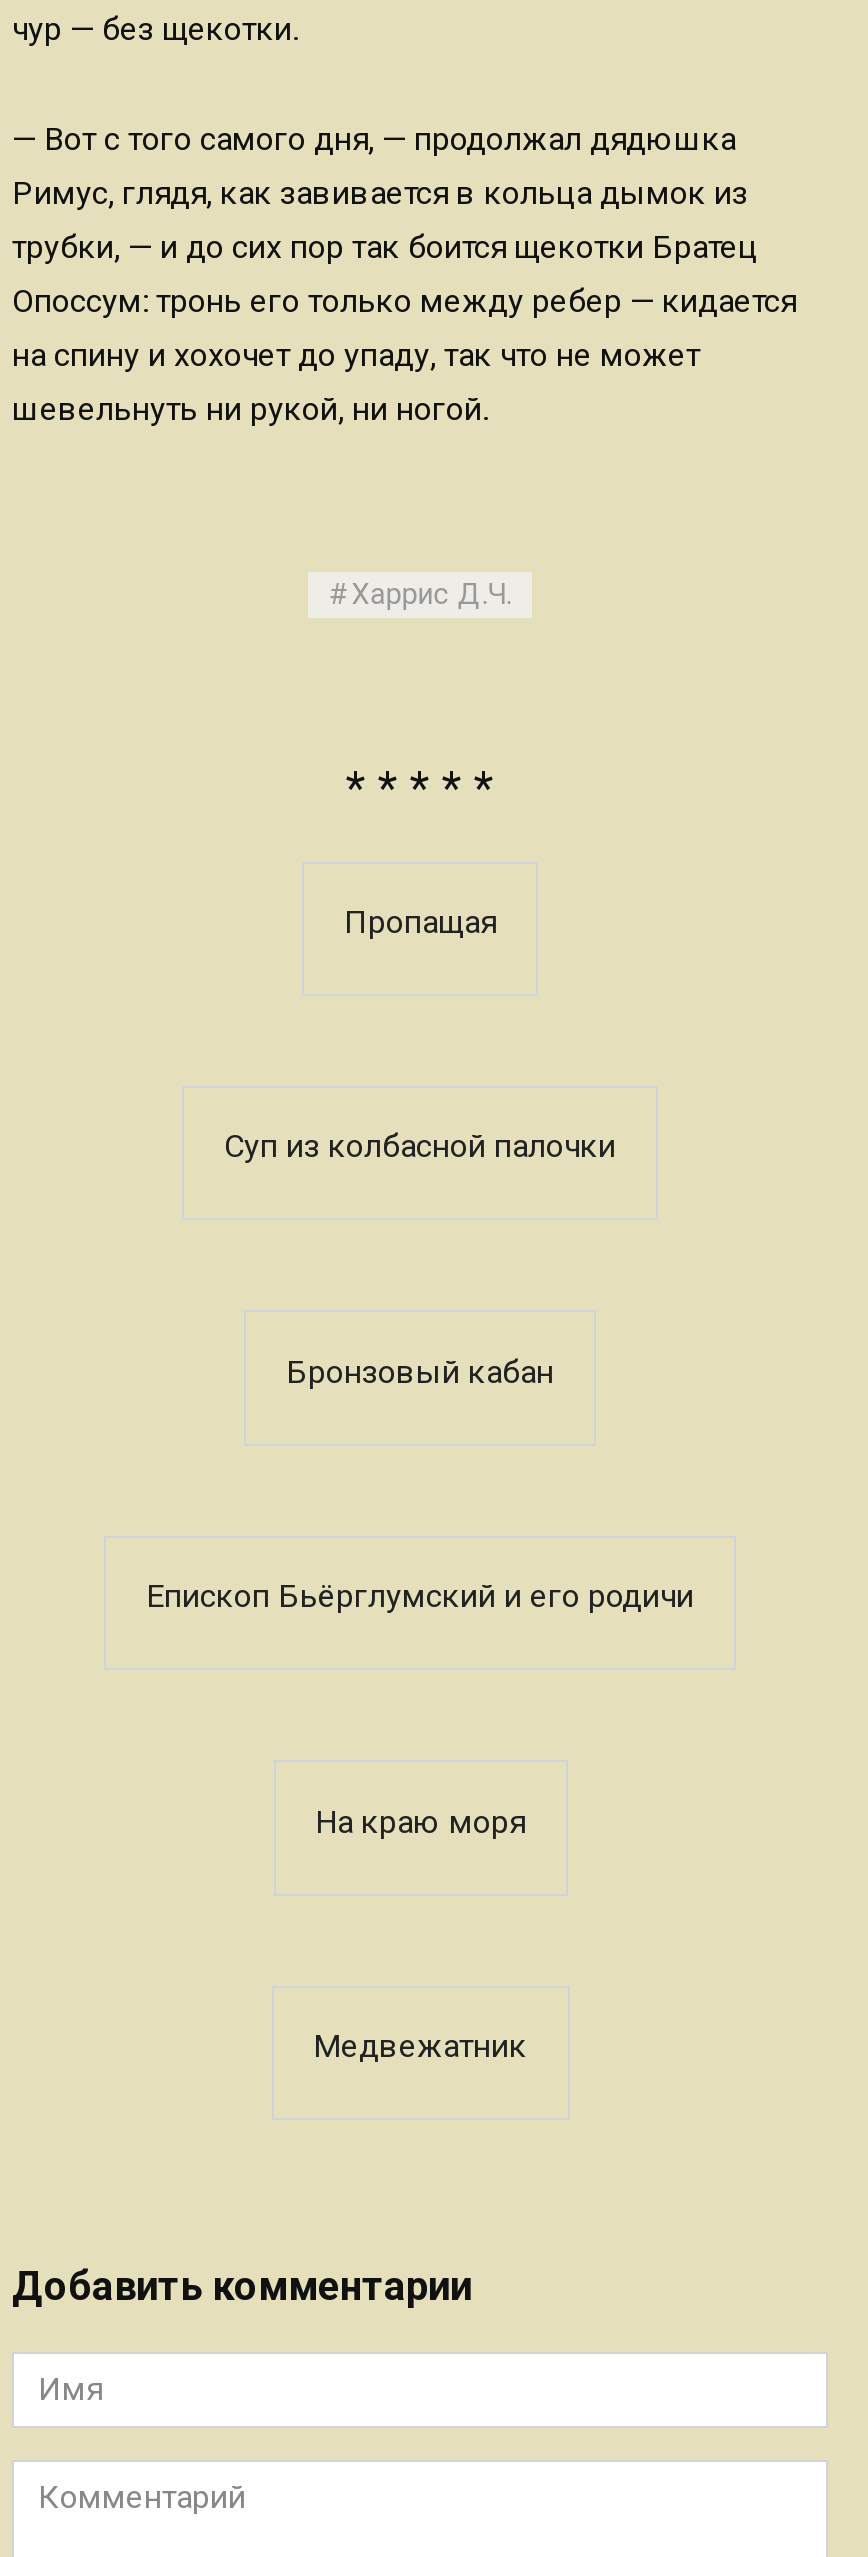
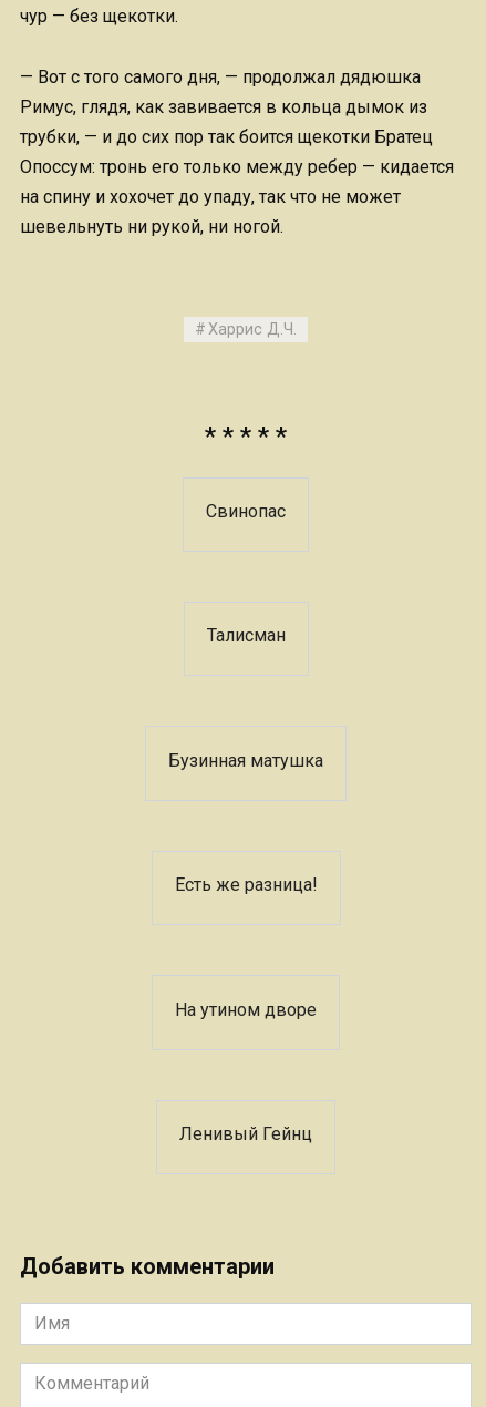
[344,903,496,941] Пропащая -> [206,500,286,521] Свинопас
[224,1128,616,1166] Суп из колбасной палочки -> [206,625,285,646] Талисман
[286,1353,554,1391] Бронзовый кабан -> [168,749,323,771] Бузинная матушка
[146,1578,694,1616] Епископ Бьёрглумский и его родичи -> [174,874,317,895] Есть же разница!
[315,1802,525,1840] На краю моря -> [175,998,317,1019] На утином дворе
[313,2027,527,2065] Медвежатник -> [179,1123,312,1144] Ленивый Гейнц

